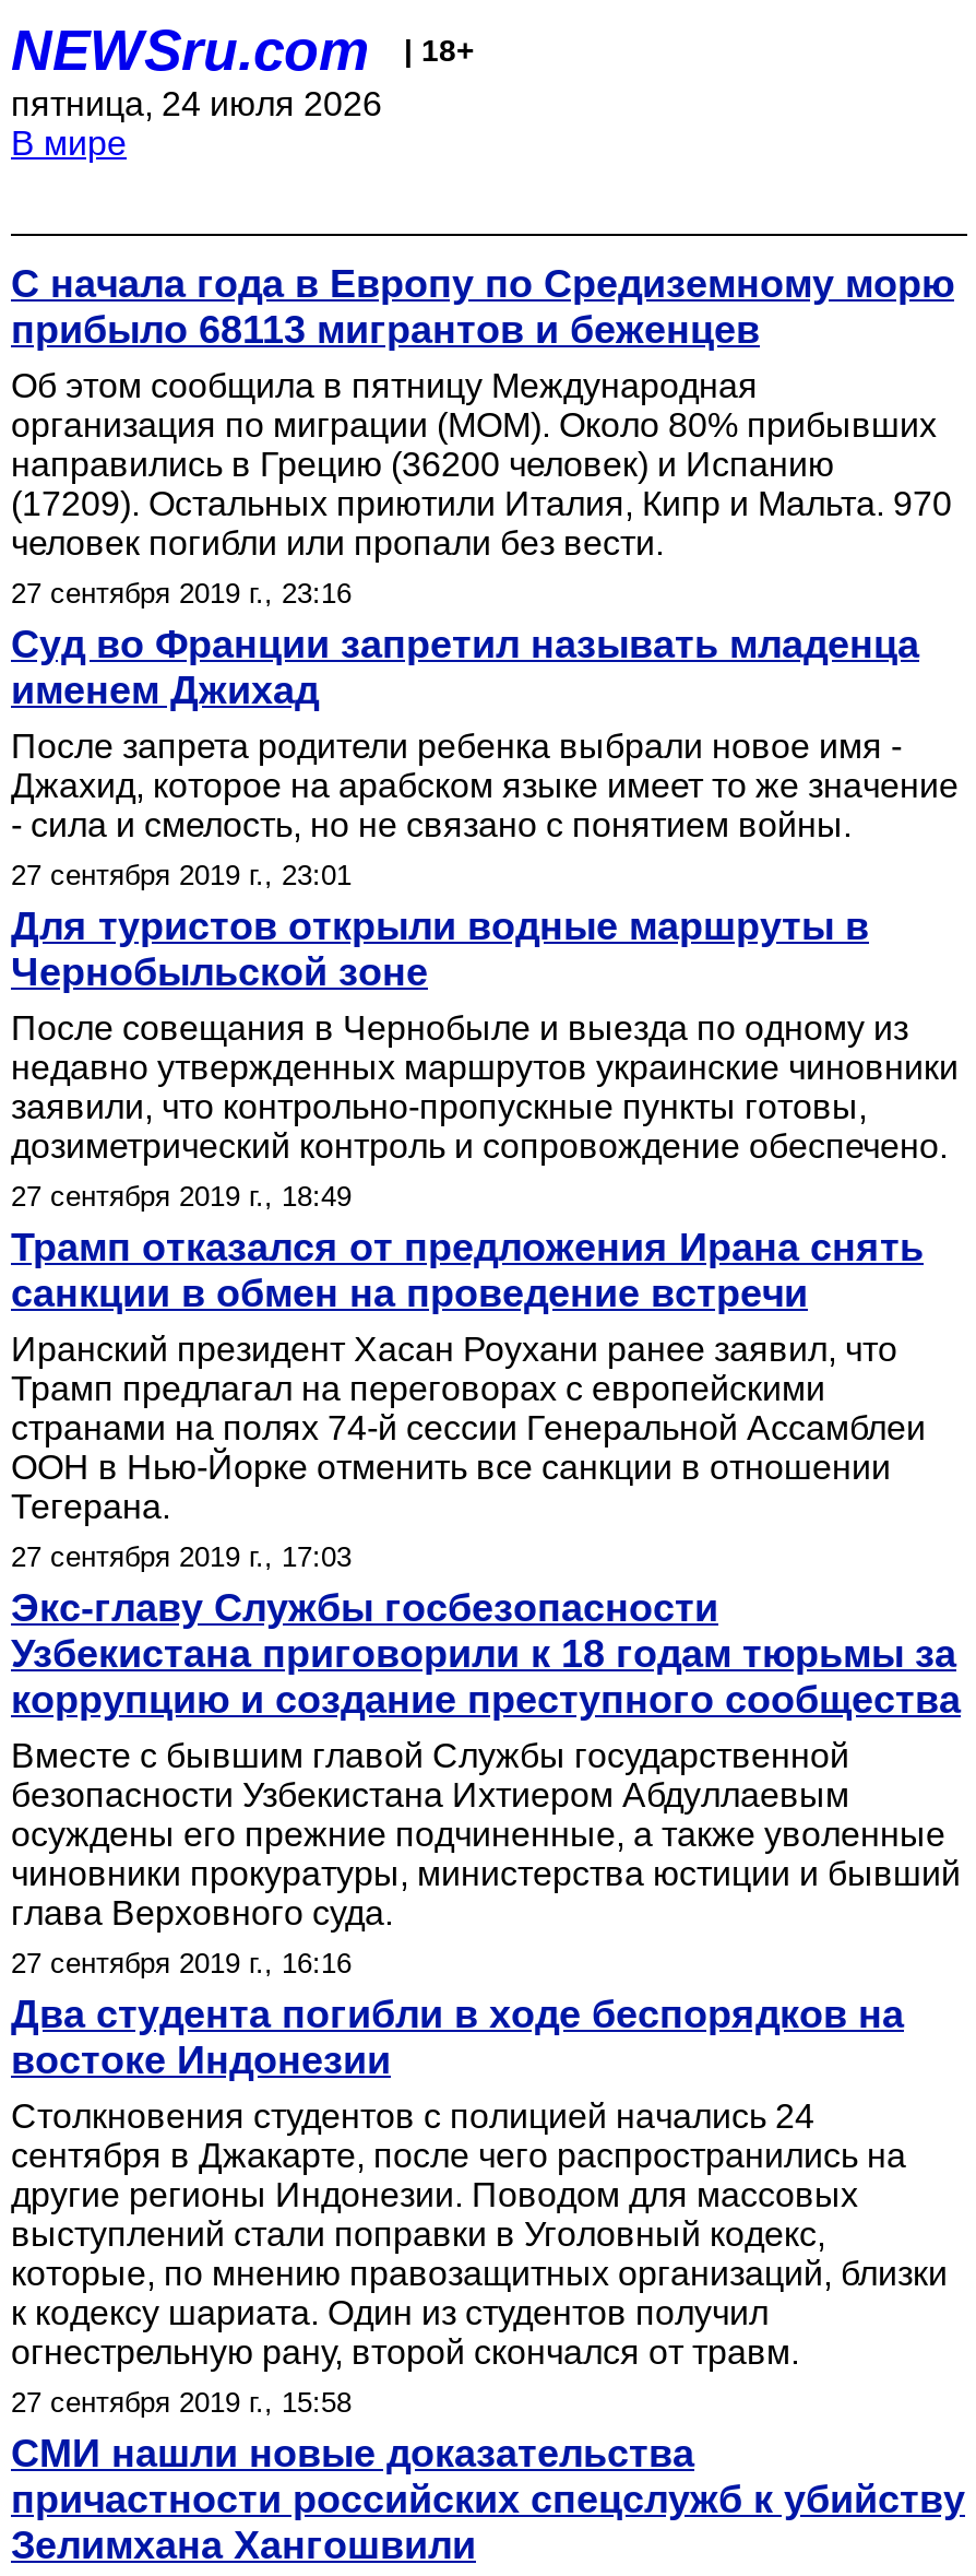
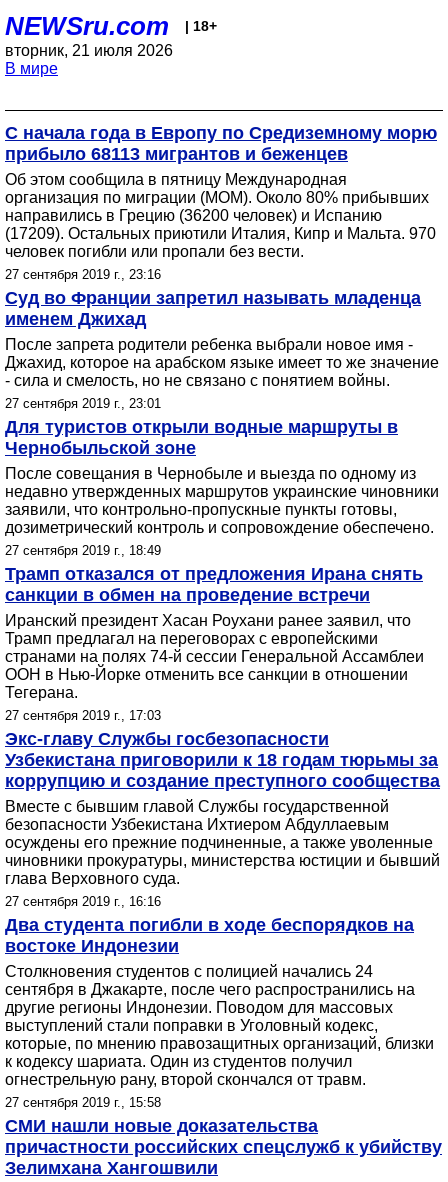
[11,85,382,122] пятница, 24 июля 2026 -> [5,42,173,59] вторник, 21 июля 2026

